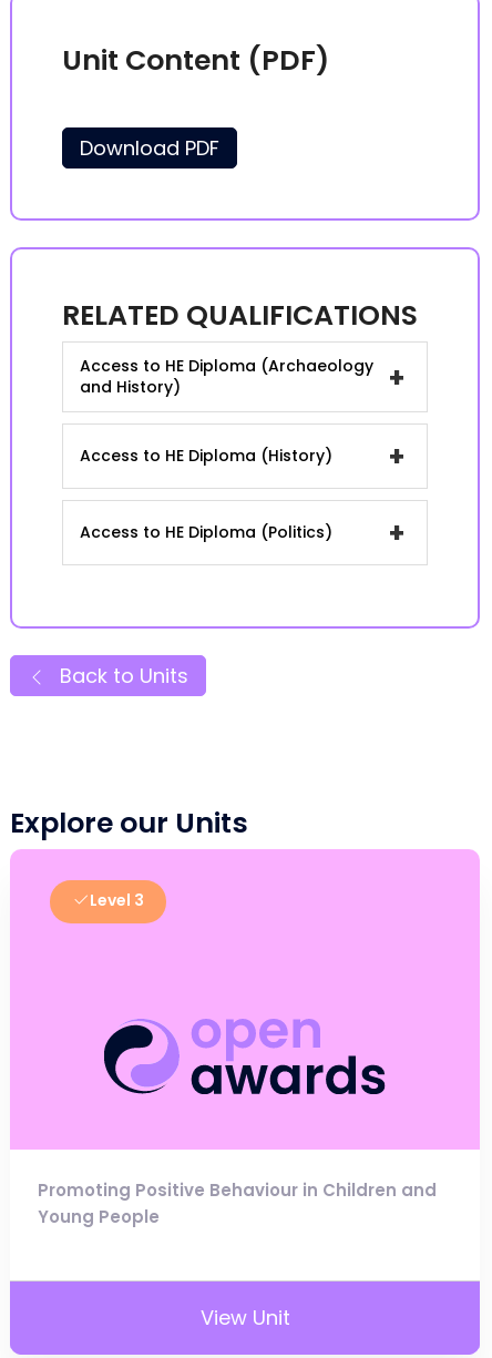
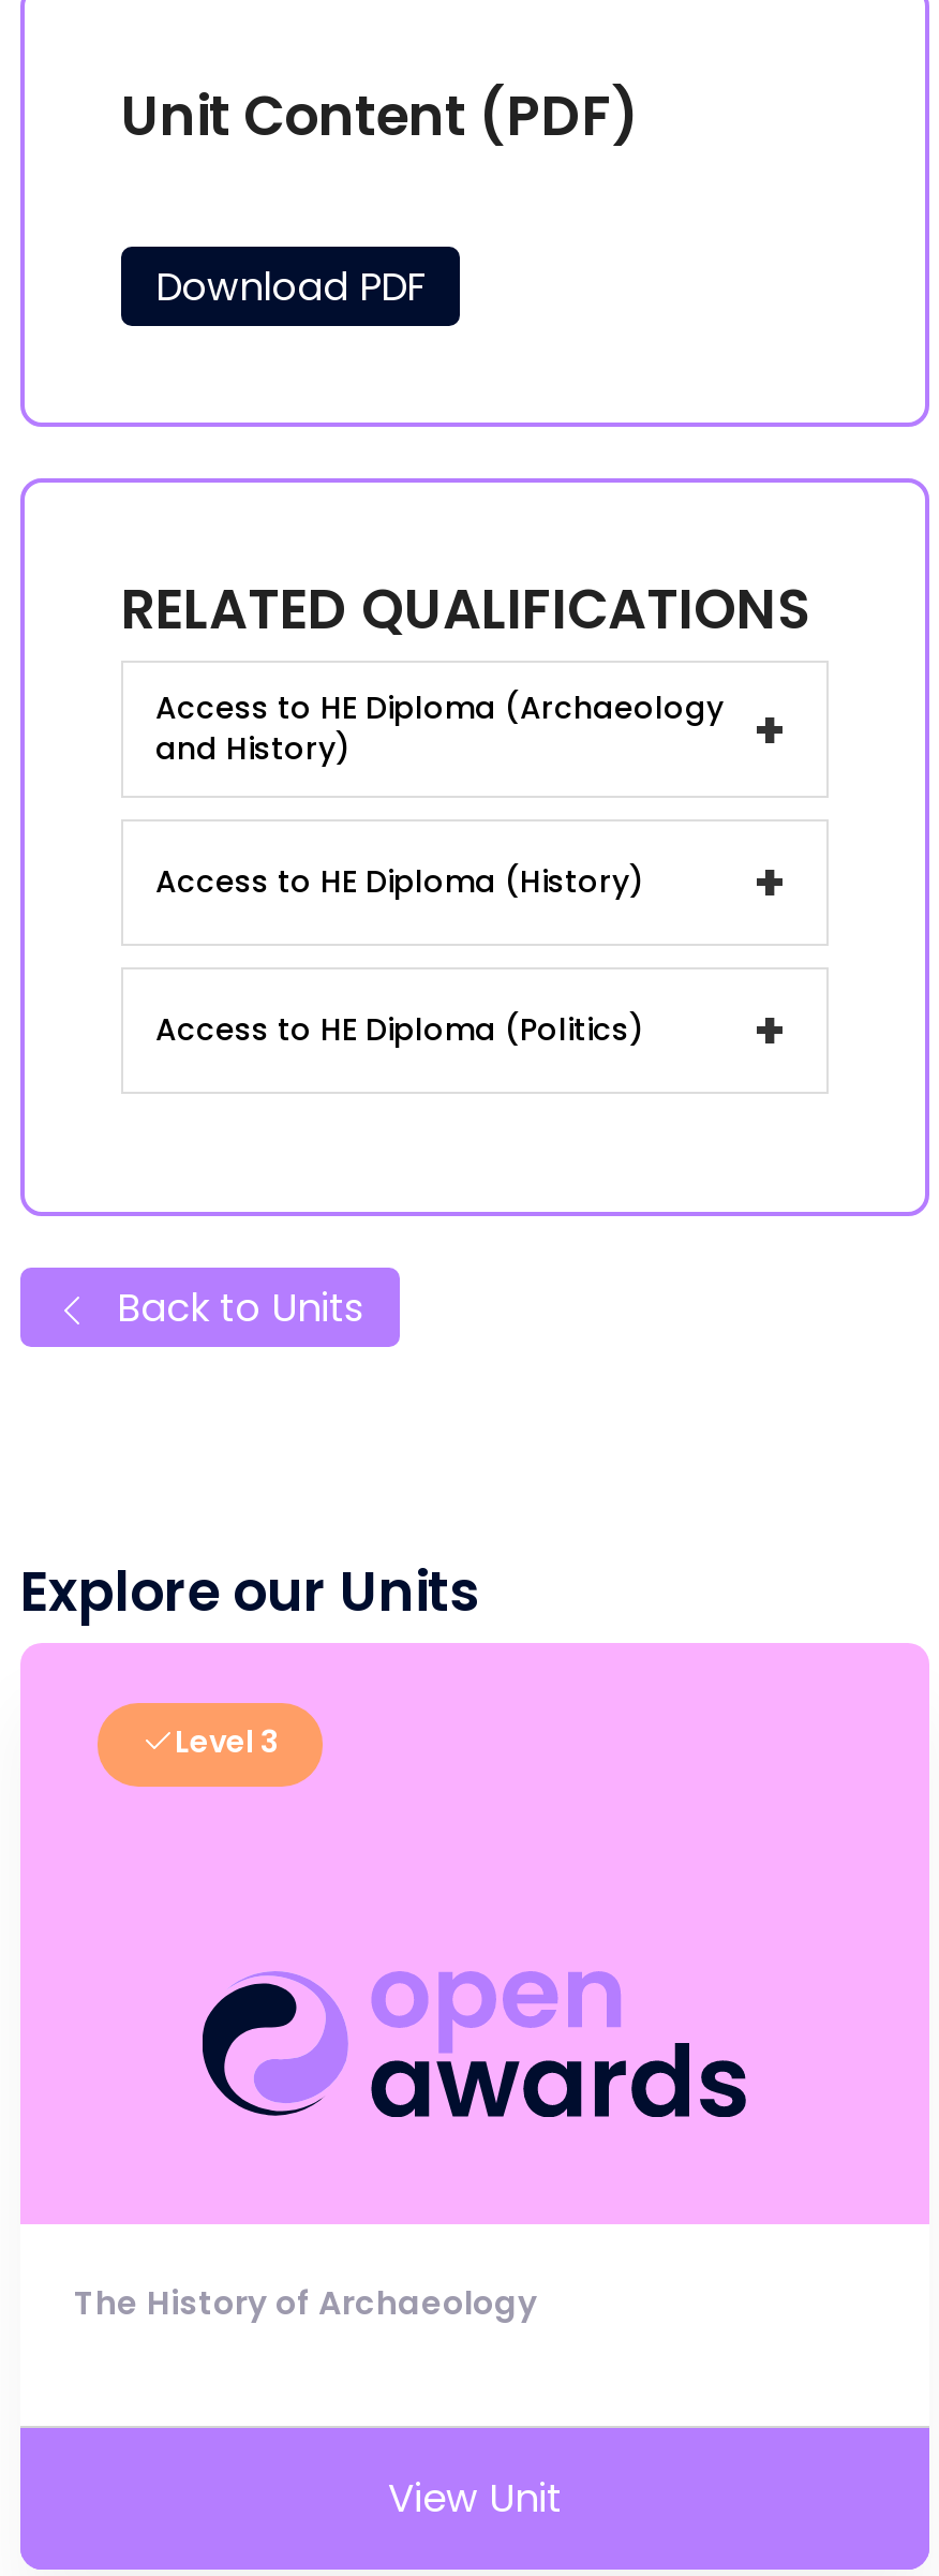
[38,1179,437,1229] Promoting Positive Behaviour in Children and | Young People -> [74,2281,537,2326] The History of Archaeology

